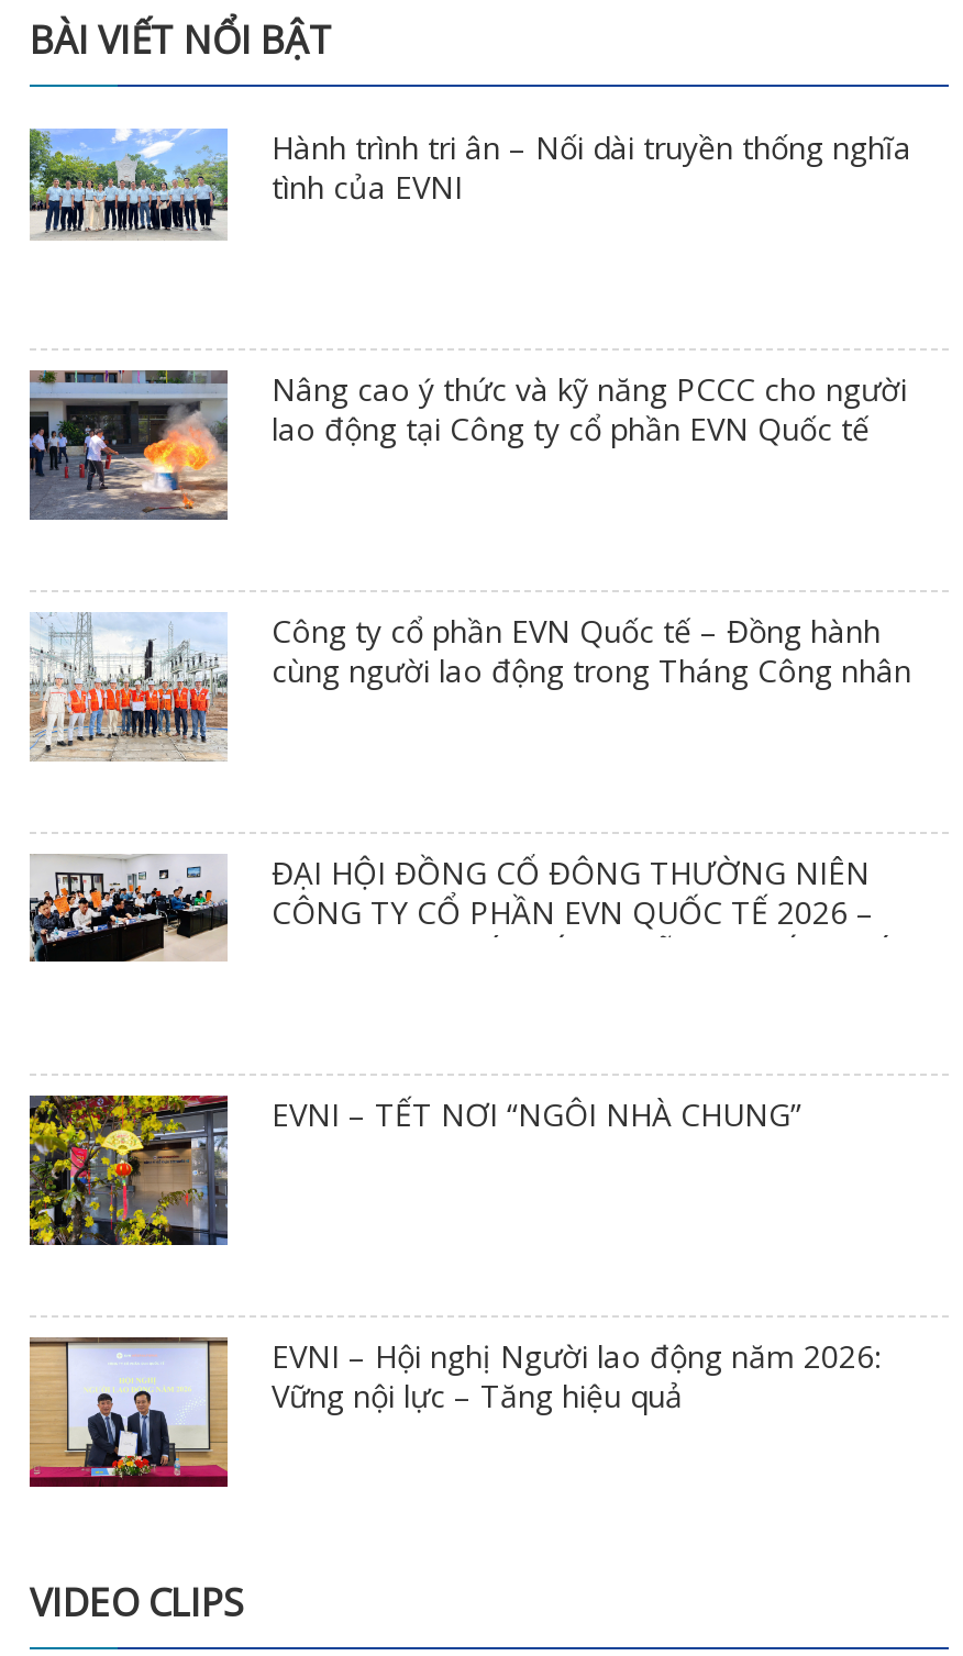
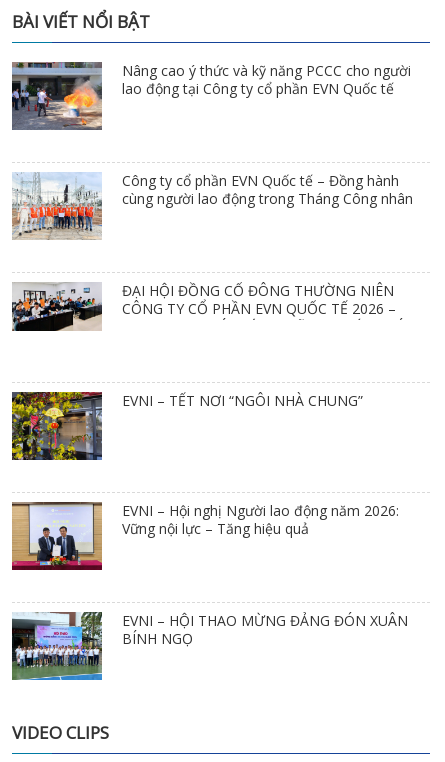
[27,126,911,241] [image] | Hành trình tri ân – Nối dài truyền thống nghĩa | tình của EVNI -> none
moved [27,359,911,1416] -> [11,57,413,538]: [image] | Nâng cao ý thức và kỹ năng PCCC cho người | lao động tại Công ty cổ phần EVN Quốc tế | ... | EVNI – Hội nghị Người lao động năm 2026: | Vững nội lực – Tăng hiệu quả
none -> [11,611,408,681] [image] | EVNI – HỘI THAO MỪNG ĐẢNG ĐÓN XUÂN | BÍNH NGỌ

